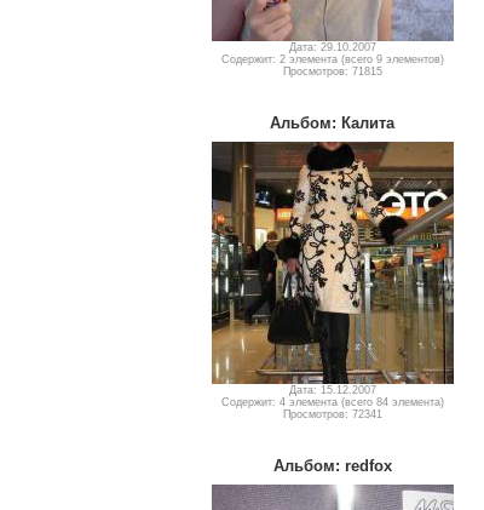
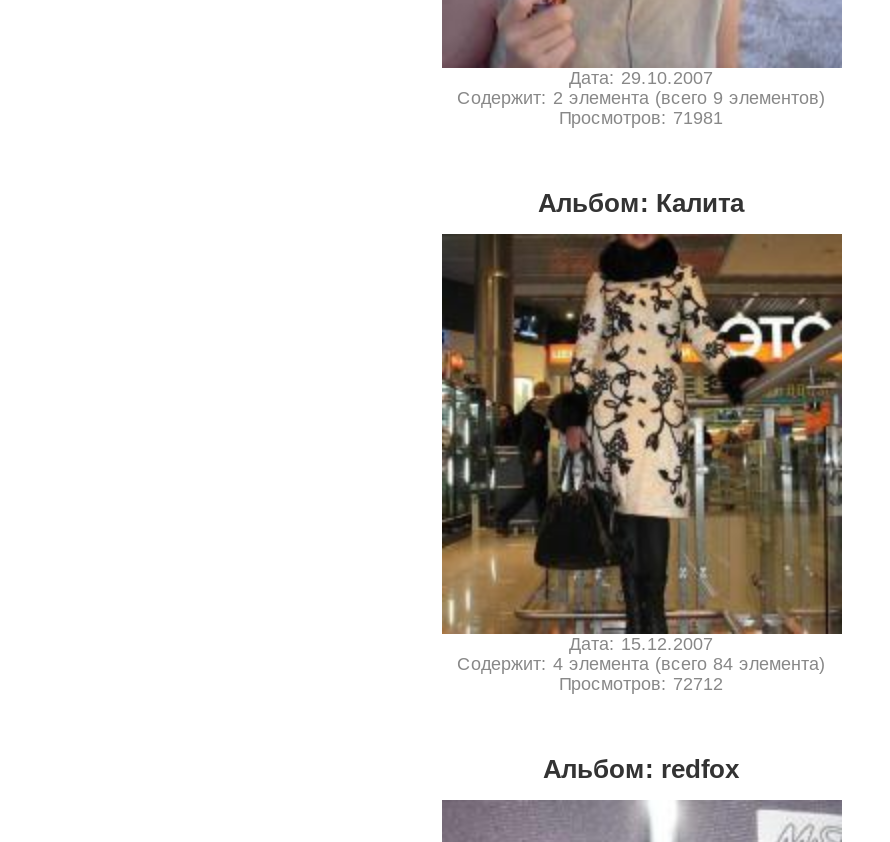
[283,65,382,77] Просмотров: 71815 -> [559,107,723,127] Просмотров: 71981
[283,408,382,420] Просмотров: 72341 -> [559,673,723,693] Просмотров: 72712

